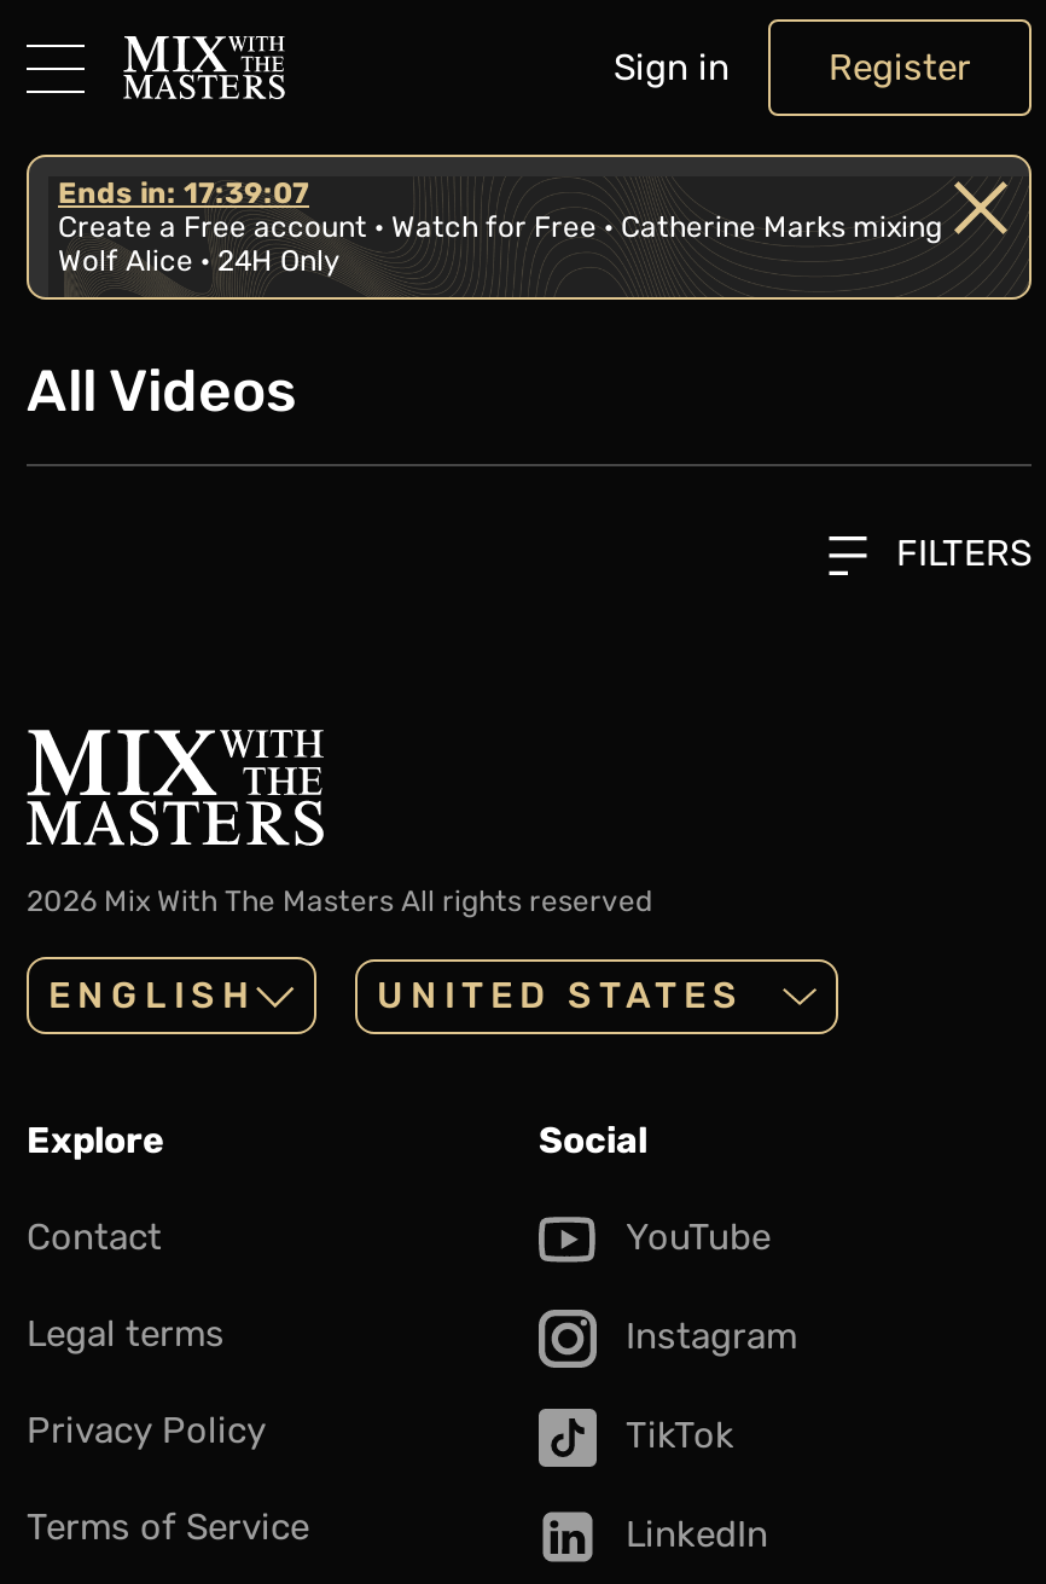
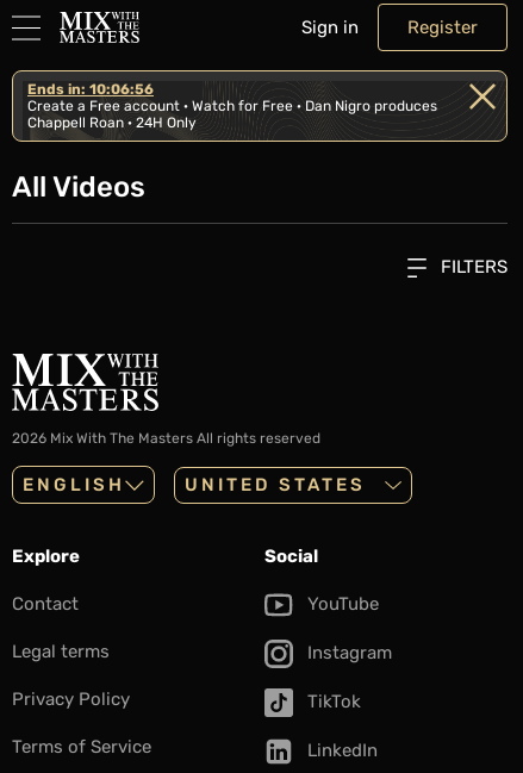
[58,176,309,210] Ends in: 17:39:07 -> [27,81,154,98] Ends in: 10:06:56
[58,210,942,244] Create a Free account · Watch for Free · Catherine Marks mixing -> [27,98,437,114] Create a Free account · Watch for Free · Dan Nigro produces
[58,244,341,278] Wolf Alice · 24H Only -> [27,114,197,131] Chappell Roan · 24H Only

